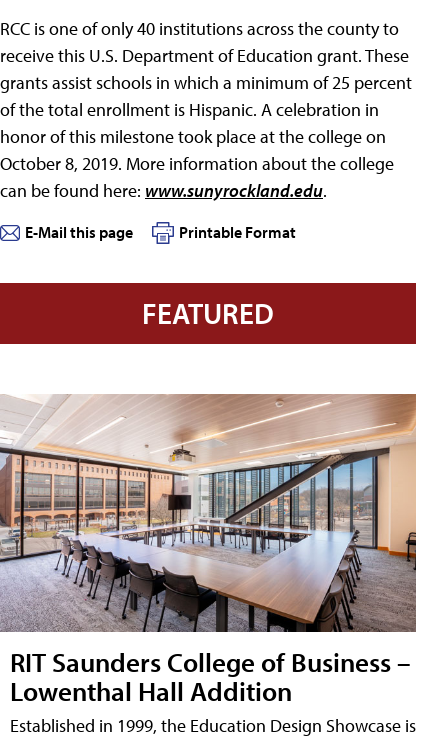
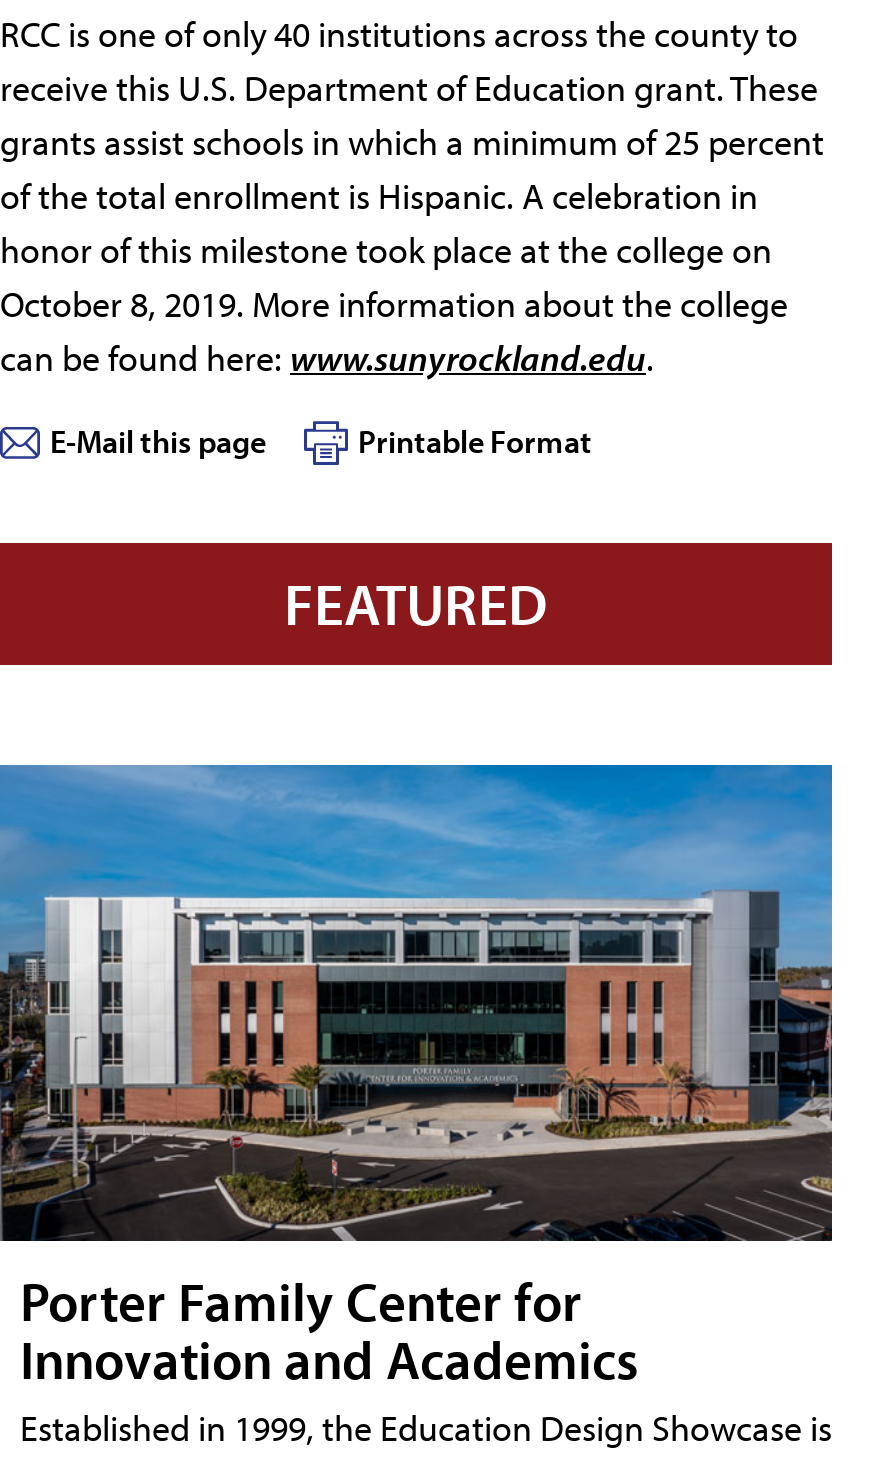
[3,393,417,708] [image] | RIT Saunders College of Business – | Lowenthal Hall Addition -> [6,763,834,1393] [image] | Porter Family Center for | Innovation and Academics

